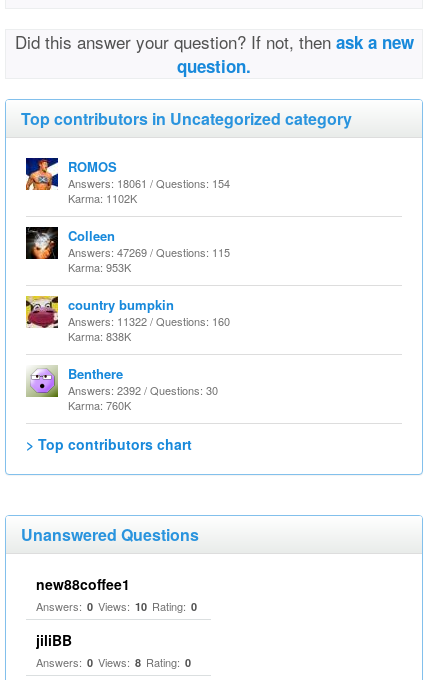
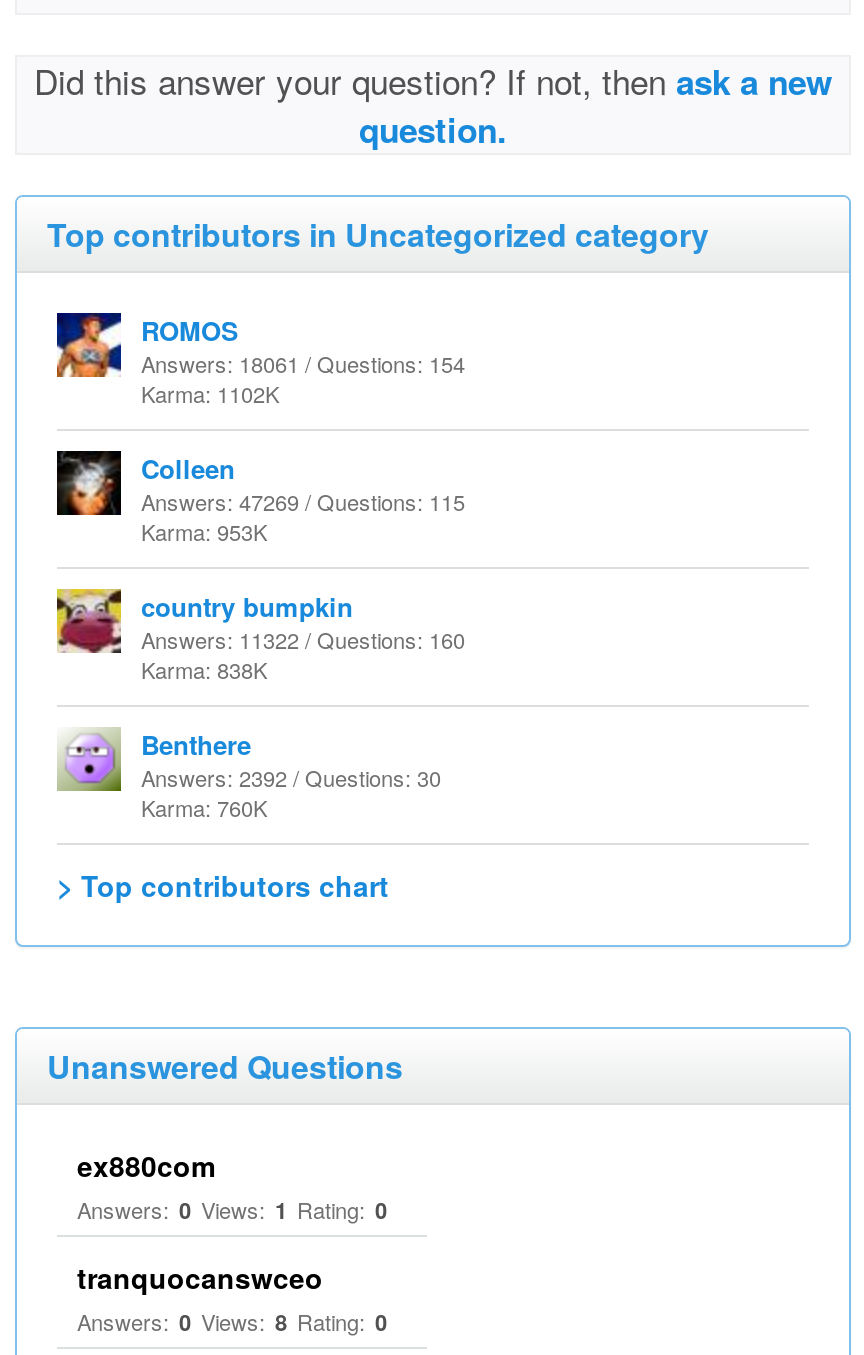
[36,574,197,614] new88coffee1 | Answers: 0 Views: 10 Rating: 0 -> [77,1145,387,1225] ex880com | Answers: 0 Views: 1 Rating: 0
[36,630,72,650] jiliBB -> [77,1257,323,1297] tranquocanswceo

